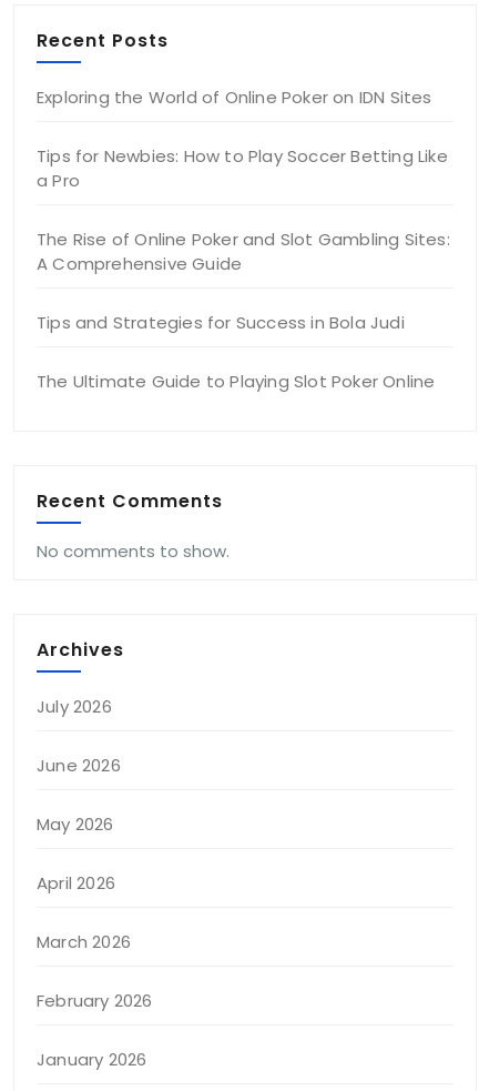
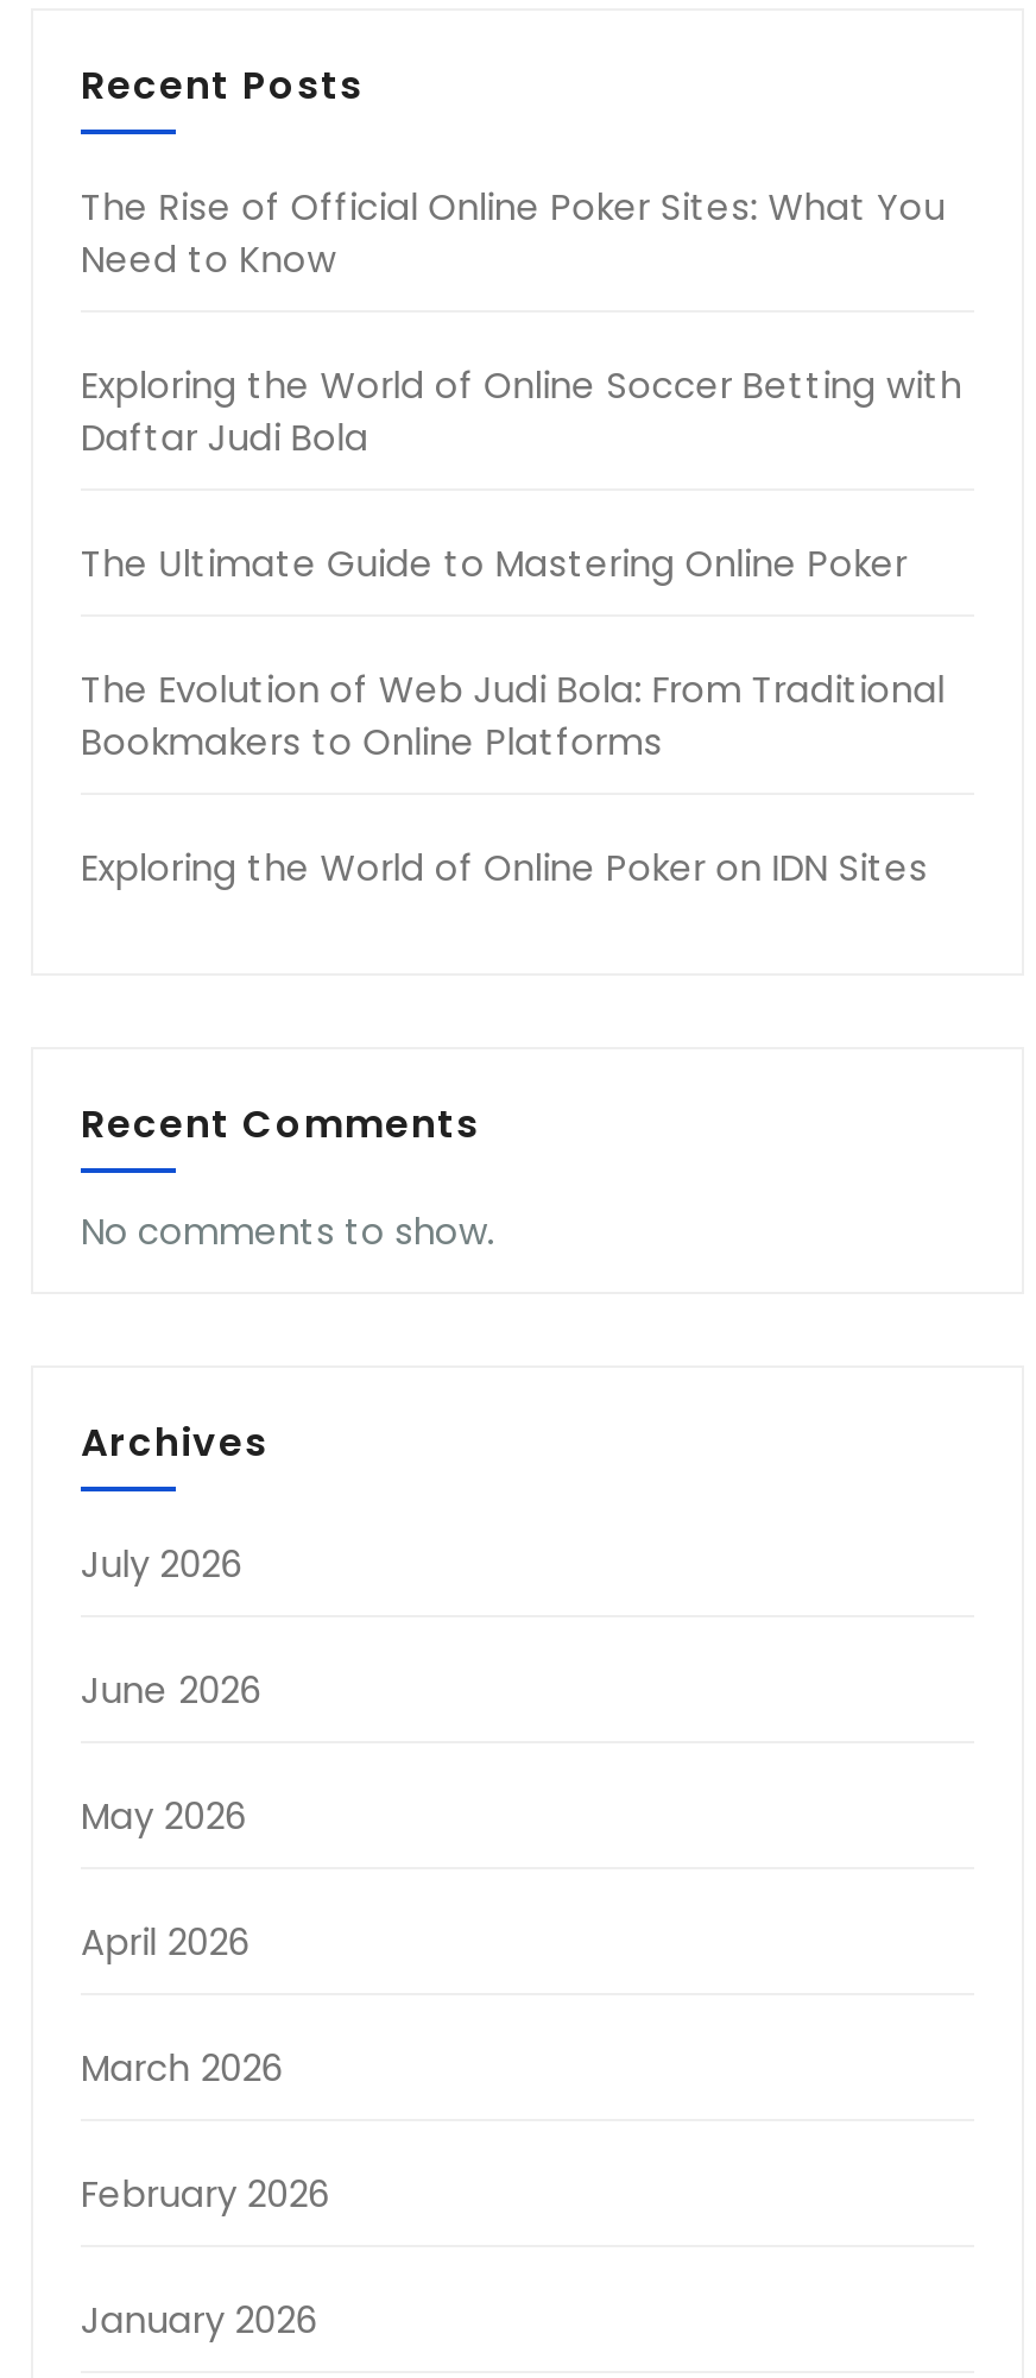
none -> [81,182,962,767] The Rise of Official Online Poker Sites: What You | Need to Know | Exploring the World of Online Soccer Betting with | Daftar Judi Bola | The Ultimate Guide to Mastering Online Poker | The Evolution of Web Judi Bola: From Traditional | Bookmakers to Online Platforms
moved [37,85,432,109] -> [81,843,928,892]: Exploring the World of Online Poker on IDN Sites
[37,144,450,393] Tips for Newbies: How to Play Soccer Betting Like | a Pro | The Rise of Online Poker and Slot Gambling Sites: | A Comprehensive Guide | Tips and Strategies for Success in Bola Judi | The Ultimate Guide to Playing Slot Poker Online -> none

